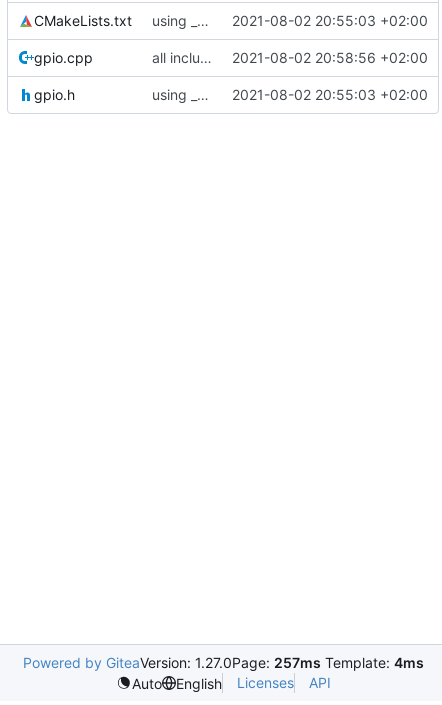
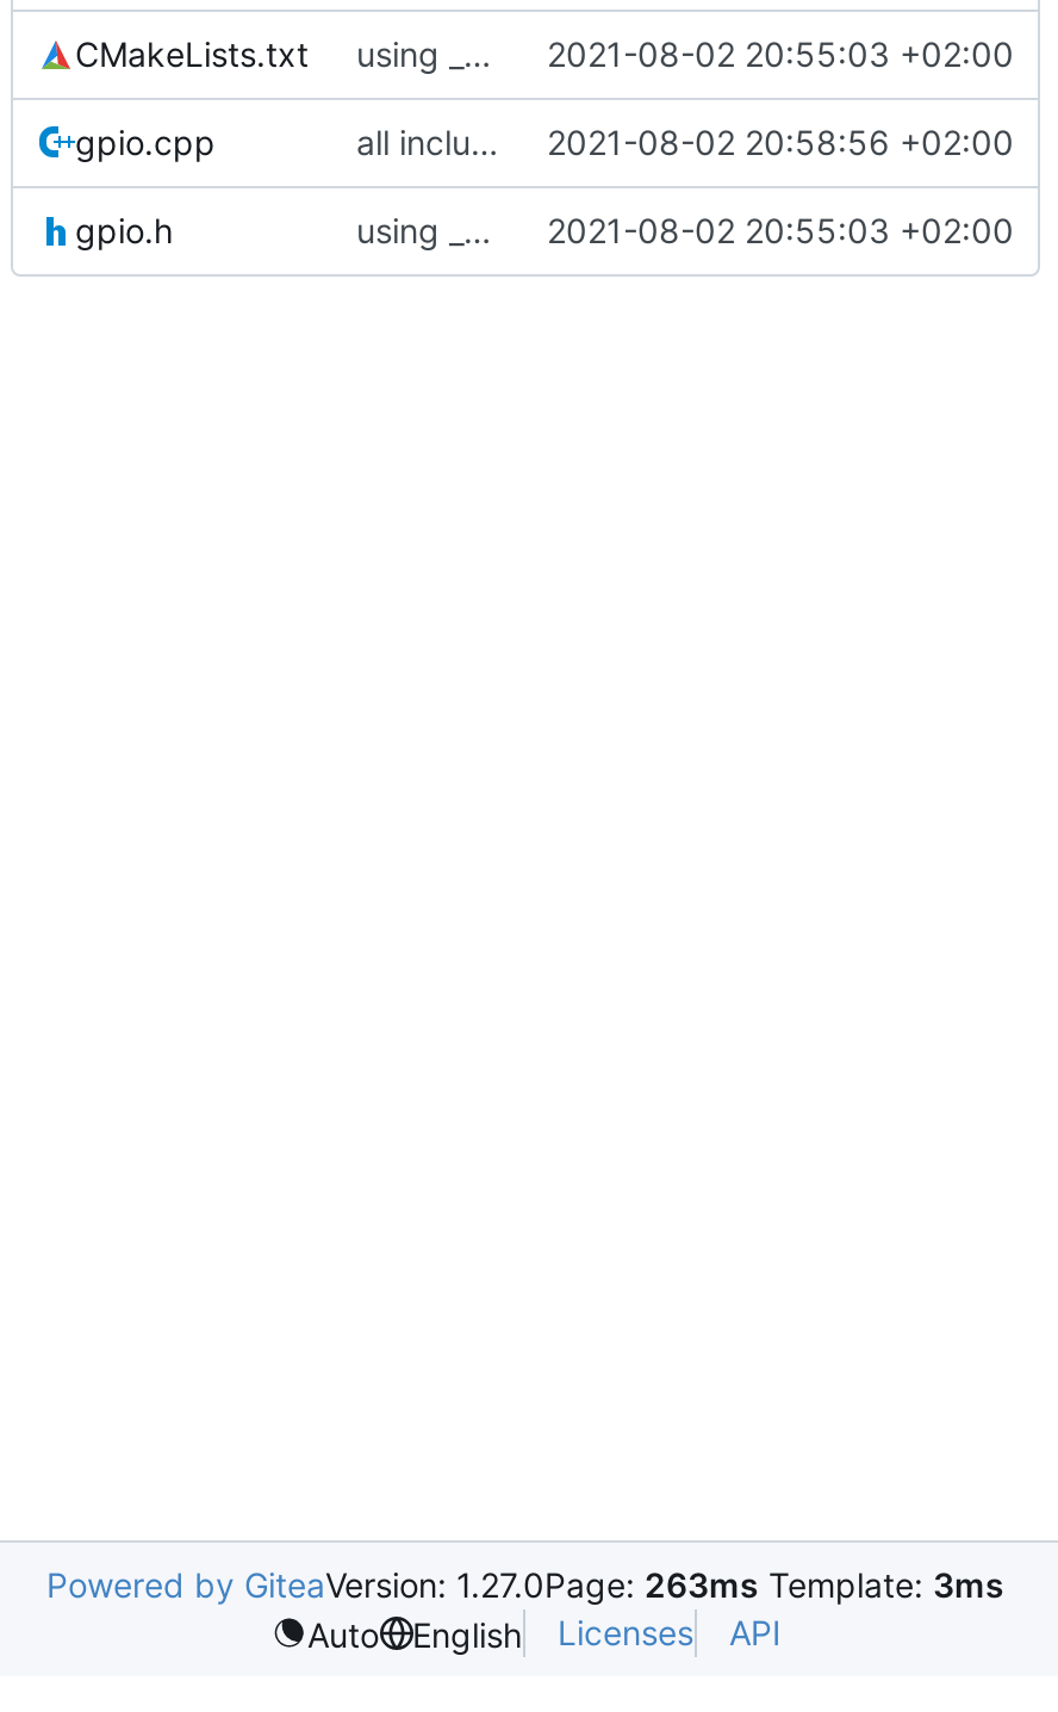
[22,654,423,671] Powered by GiteaVersion: 1.27.0Page: 257ms Template: 4ms -> [46,1564,1004,1605] Powered by GiteaVersion: 1.27.0Page: 263ms Template: 3ms

